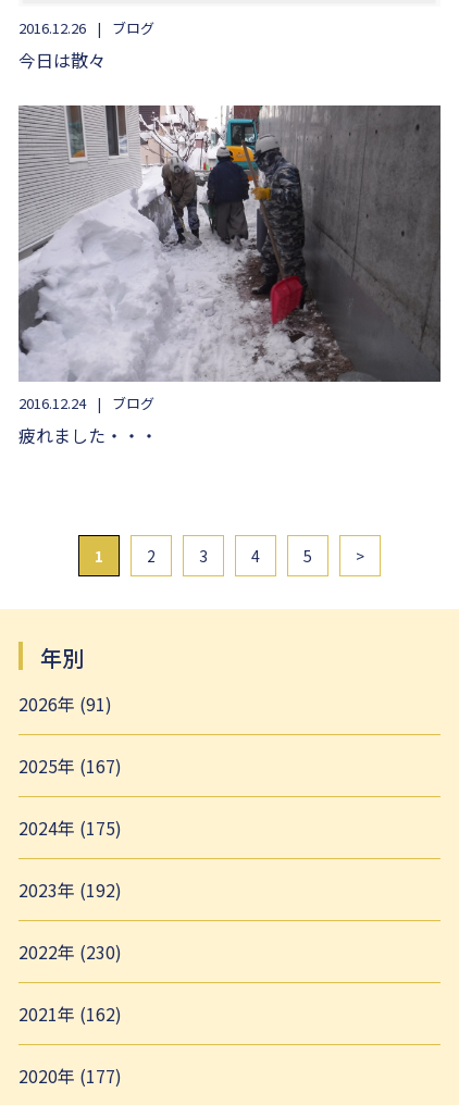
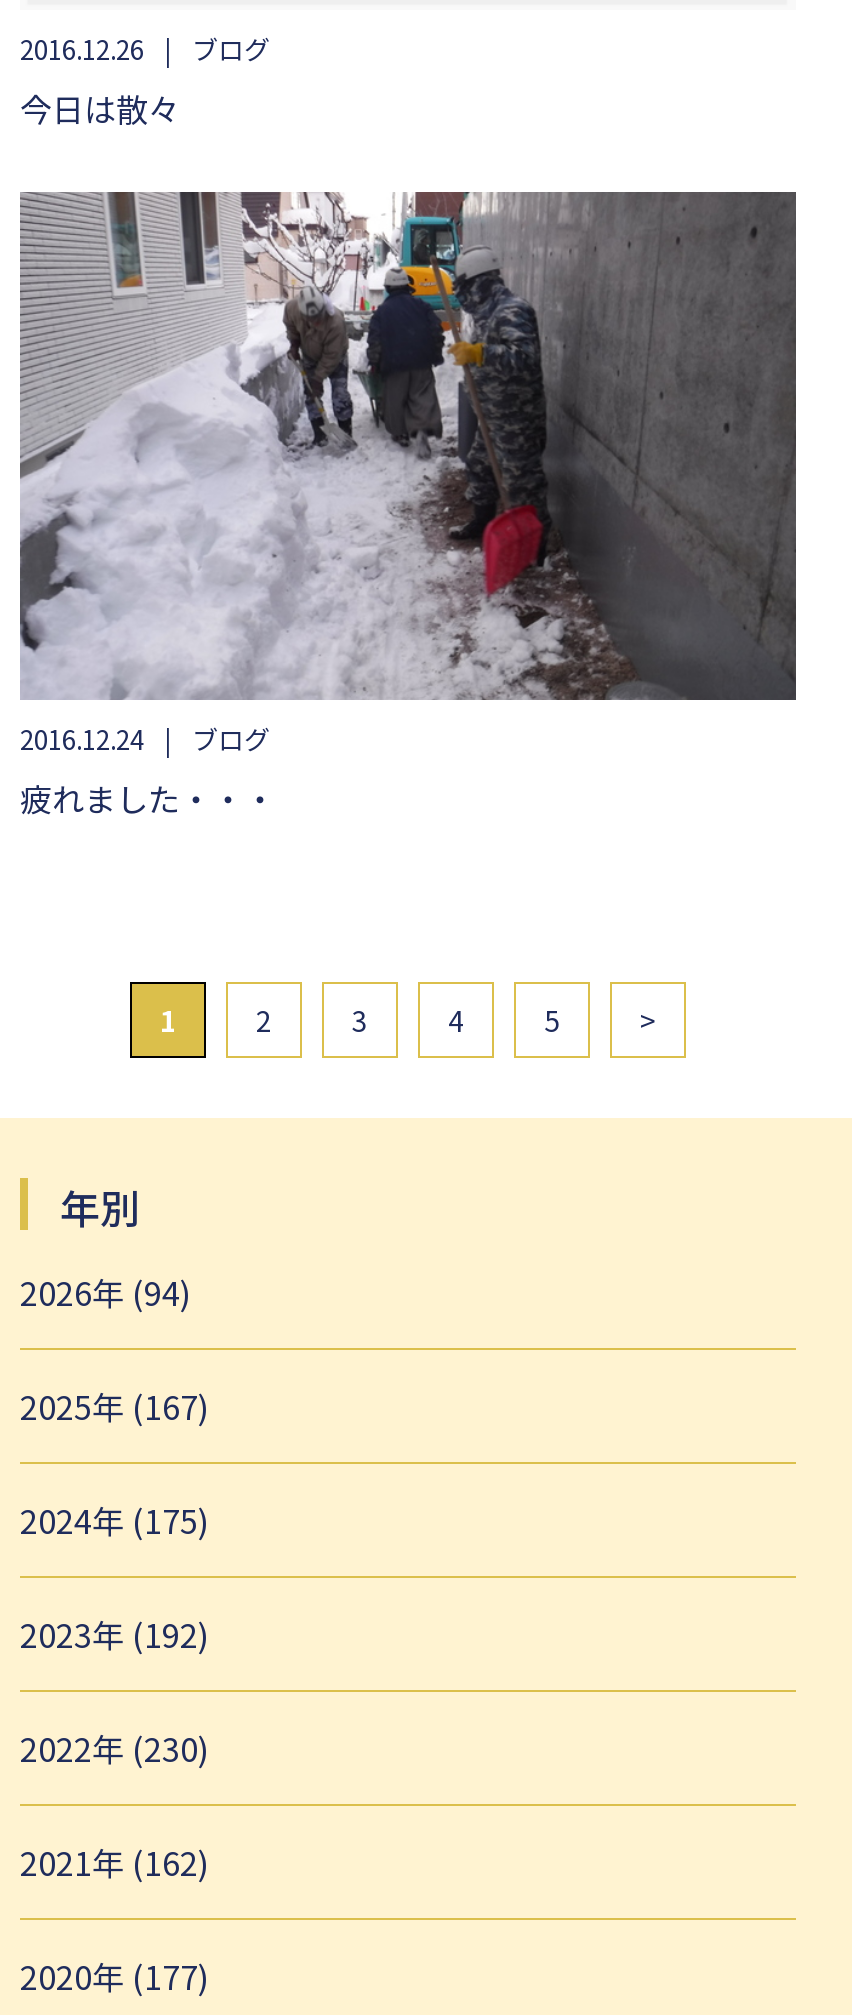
[18,690,112,716] 2026年 (91) -> [20,1267,192,1315] 2026年 (94)

